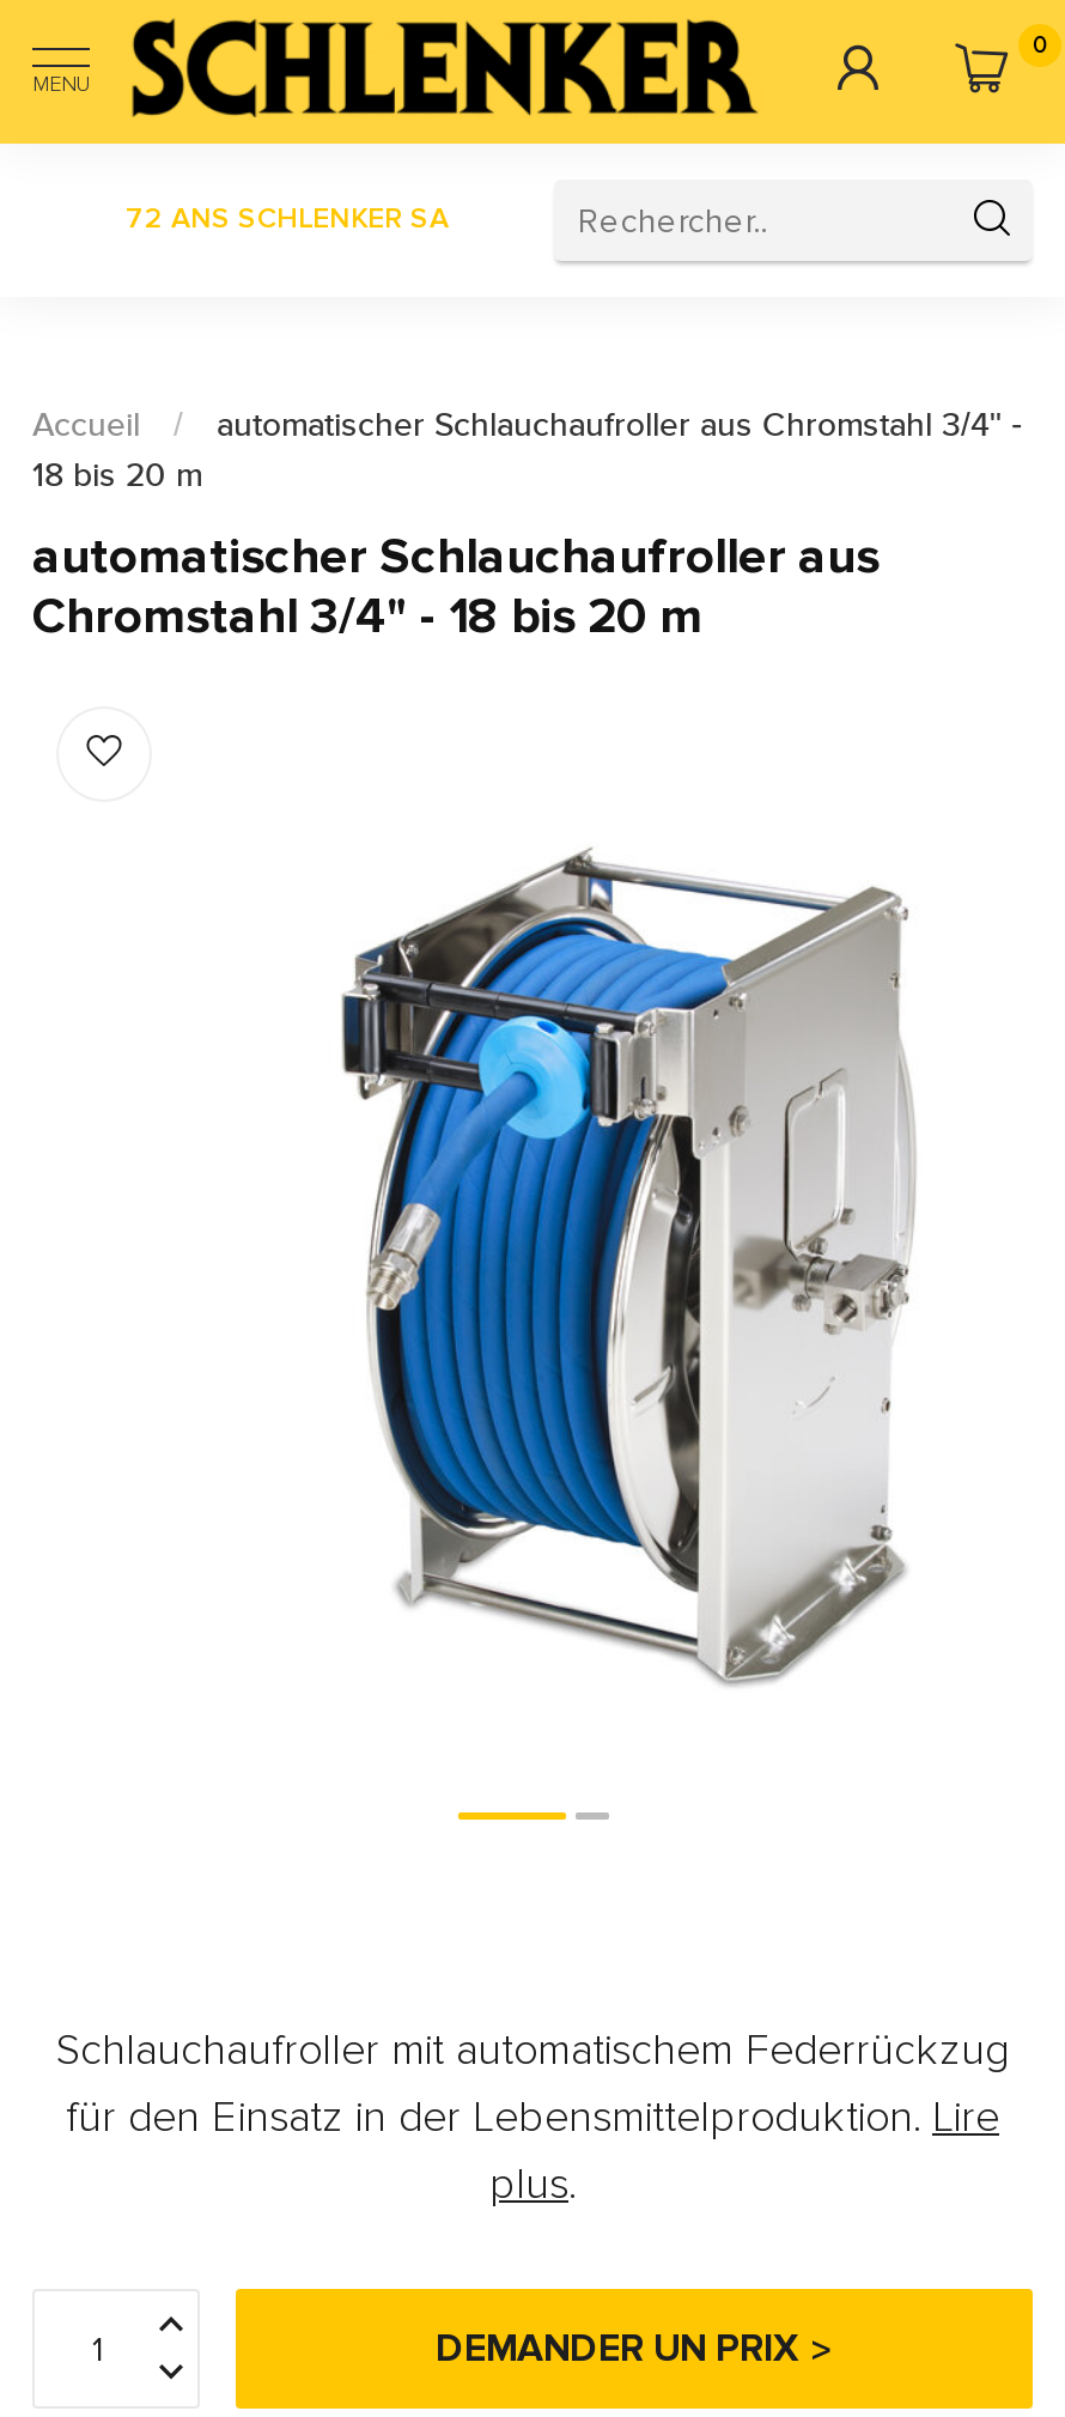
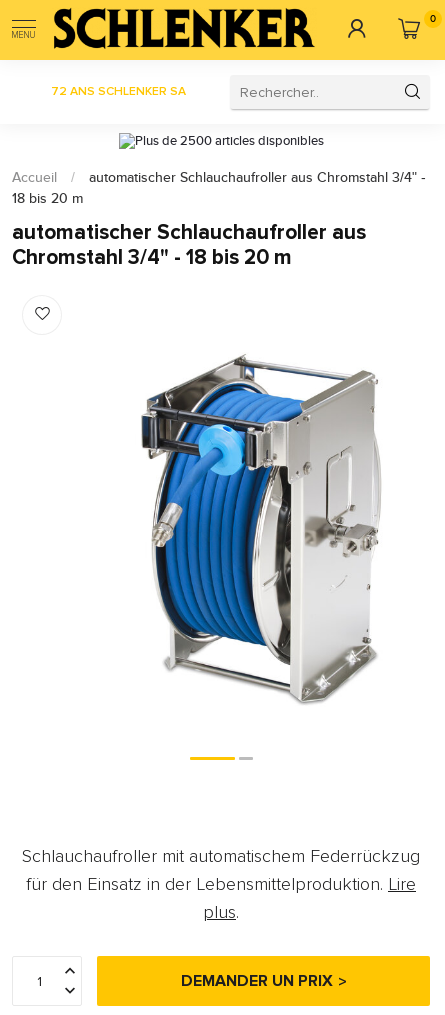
none -> [134,133,323,149] Plus de 2500 articles disponibles

